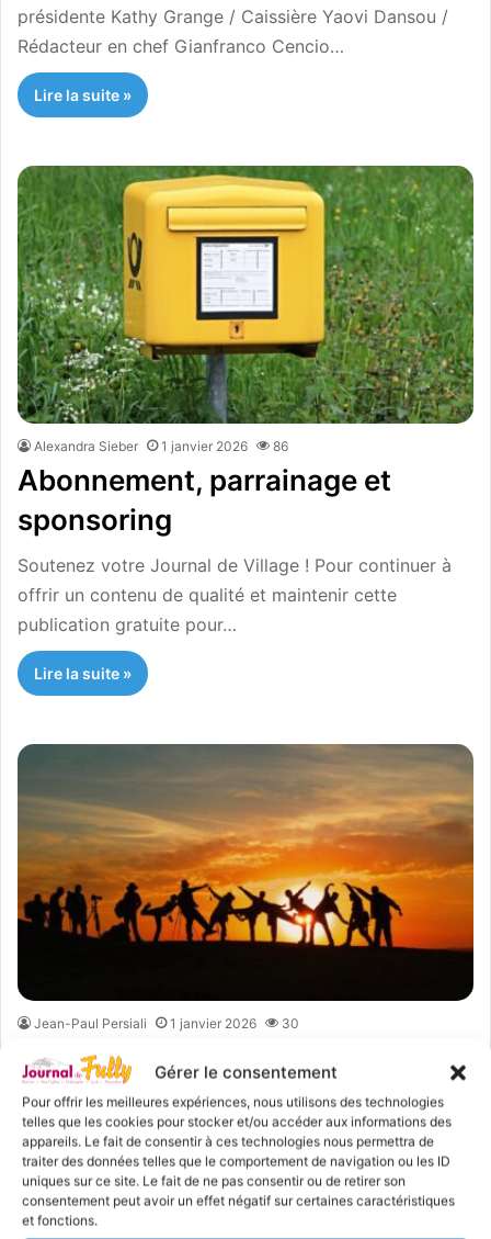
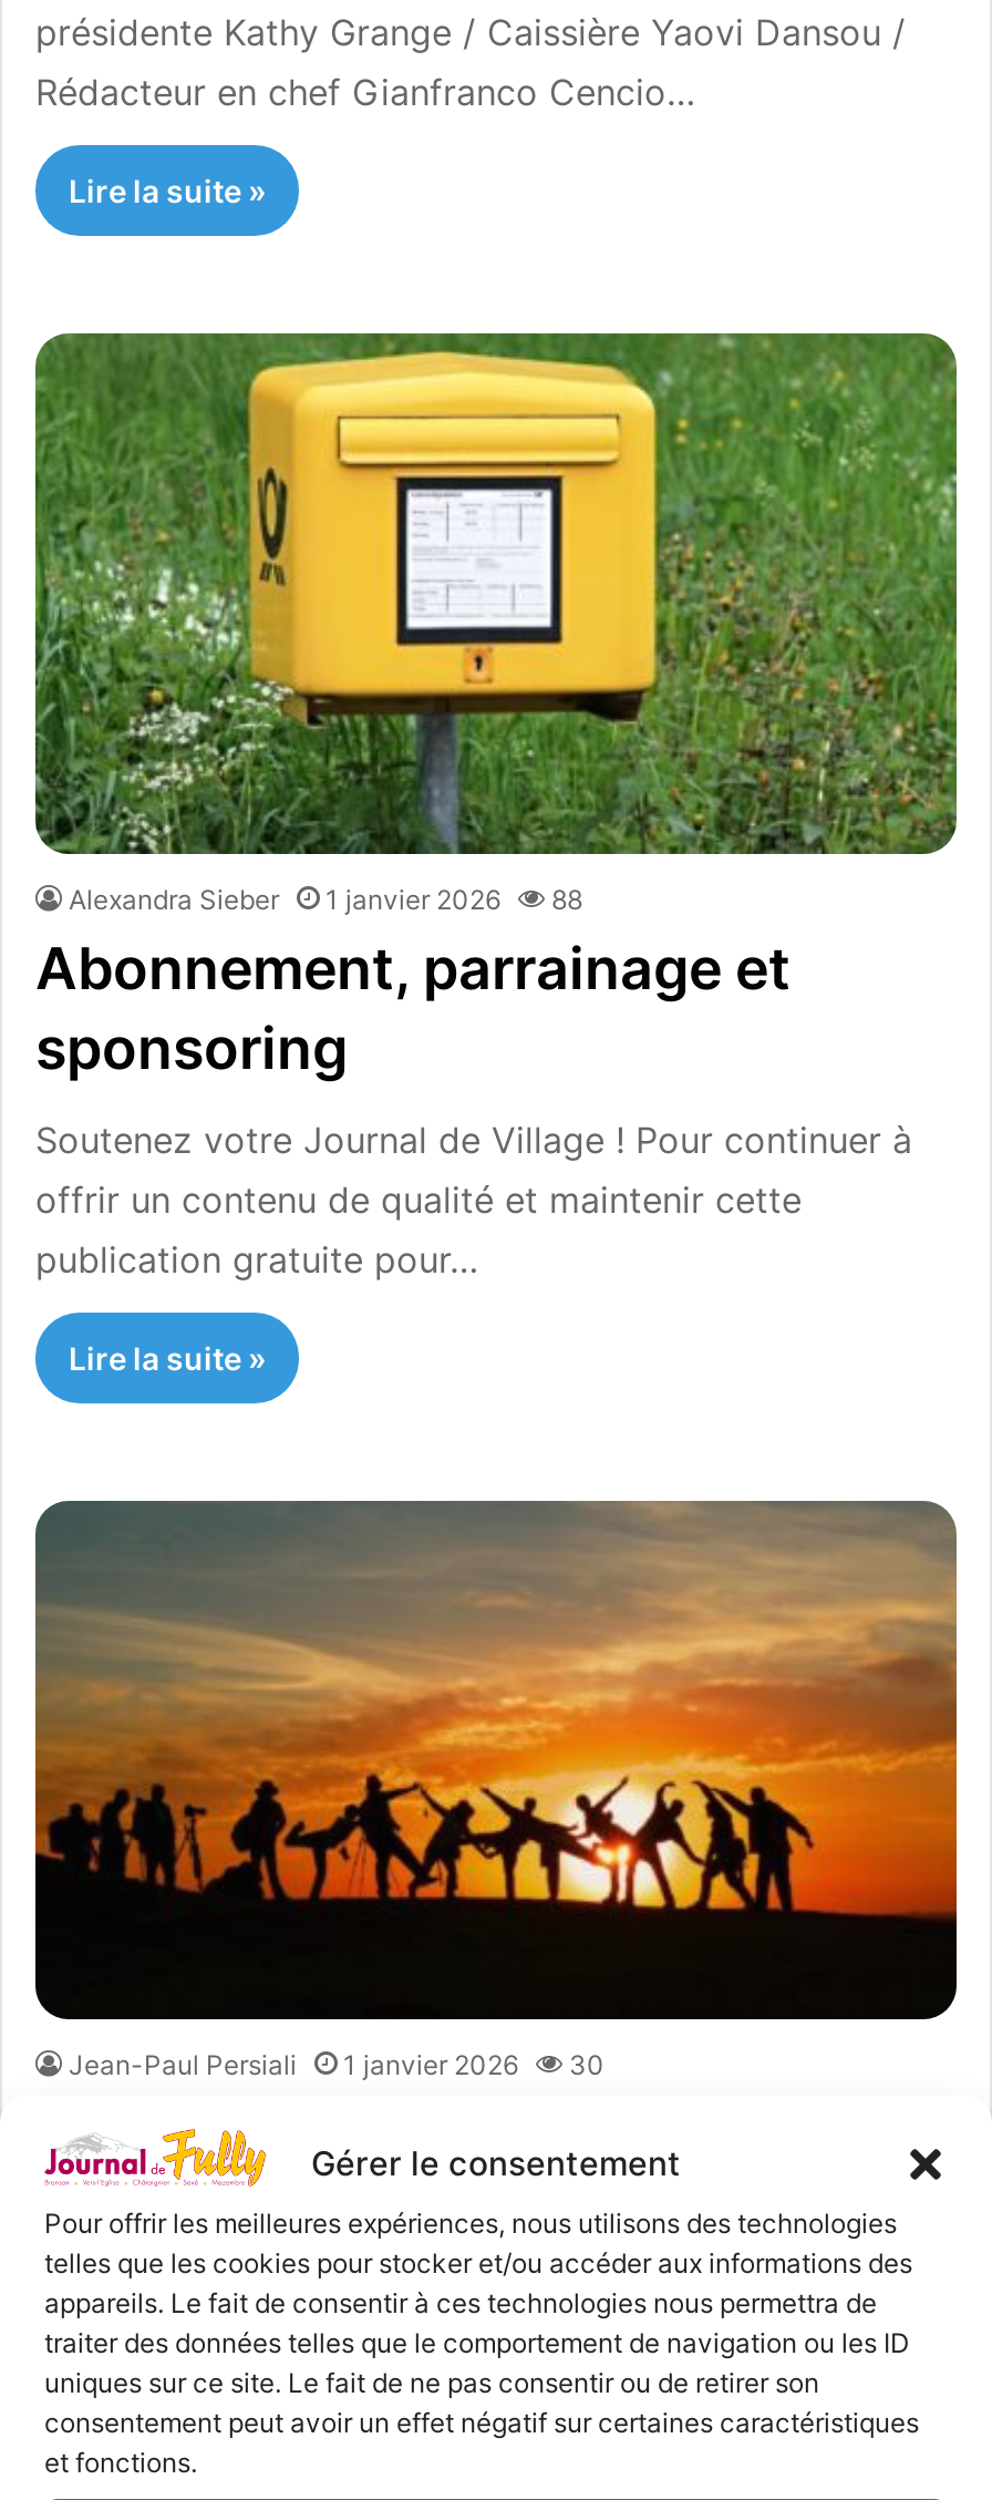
[34,437,288,454] Alexandra Sieber 1 janvier 2026 86 -> [69,882,582,915] Alexandra Sieber 1 janvier 2026 88

